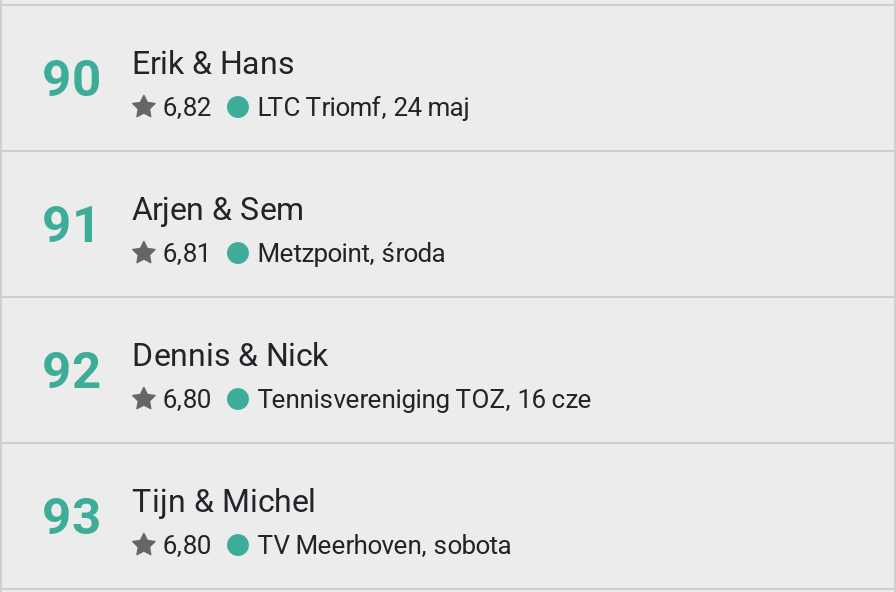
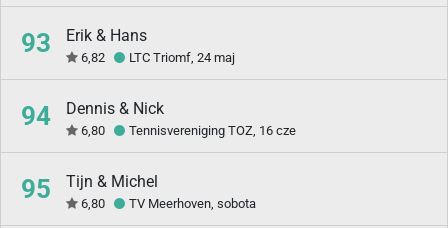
[42,45,294,109] 90 Erik & Hans -> [21,26,147,58] 93 Erik & Hans
[42,191,445,401] 91 | Arjen & Sem | 6,81 | Metzpoint, środa | 92 -> [21,101,51,131] 94
[42,483,316,547] 93 Tijn & Michel -> [21,172,158,204] 95 Tijn & Michel

